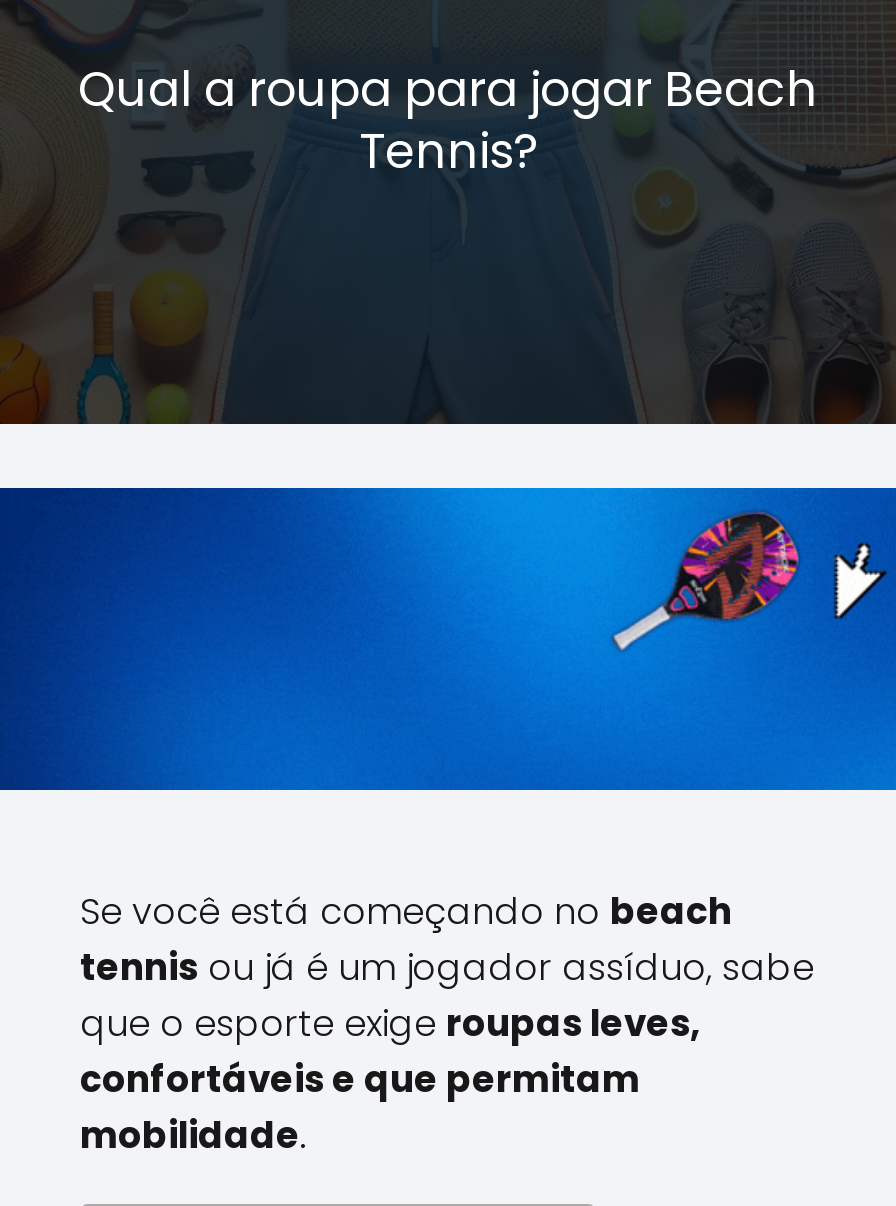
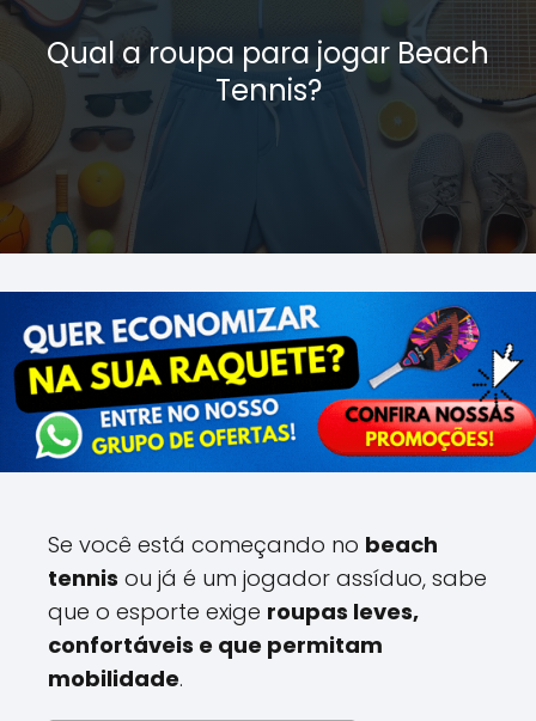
[24,510,890,768] [image] -> [13,304,532,460] [image]

